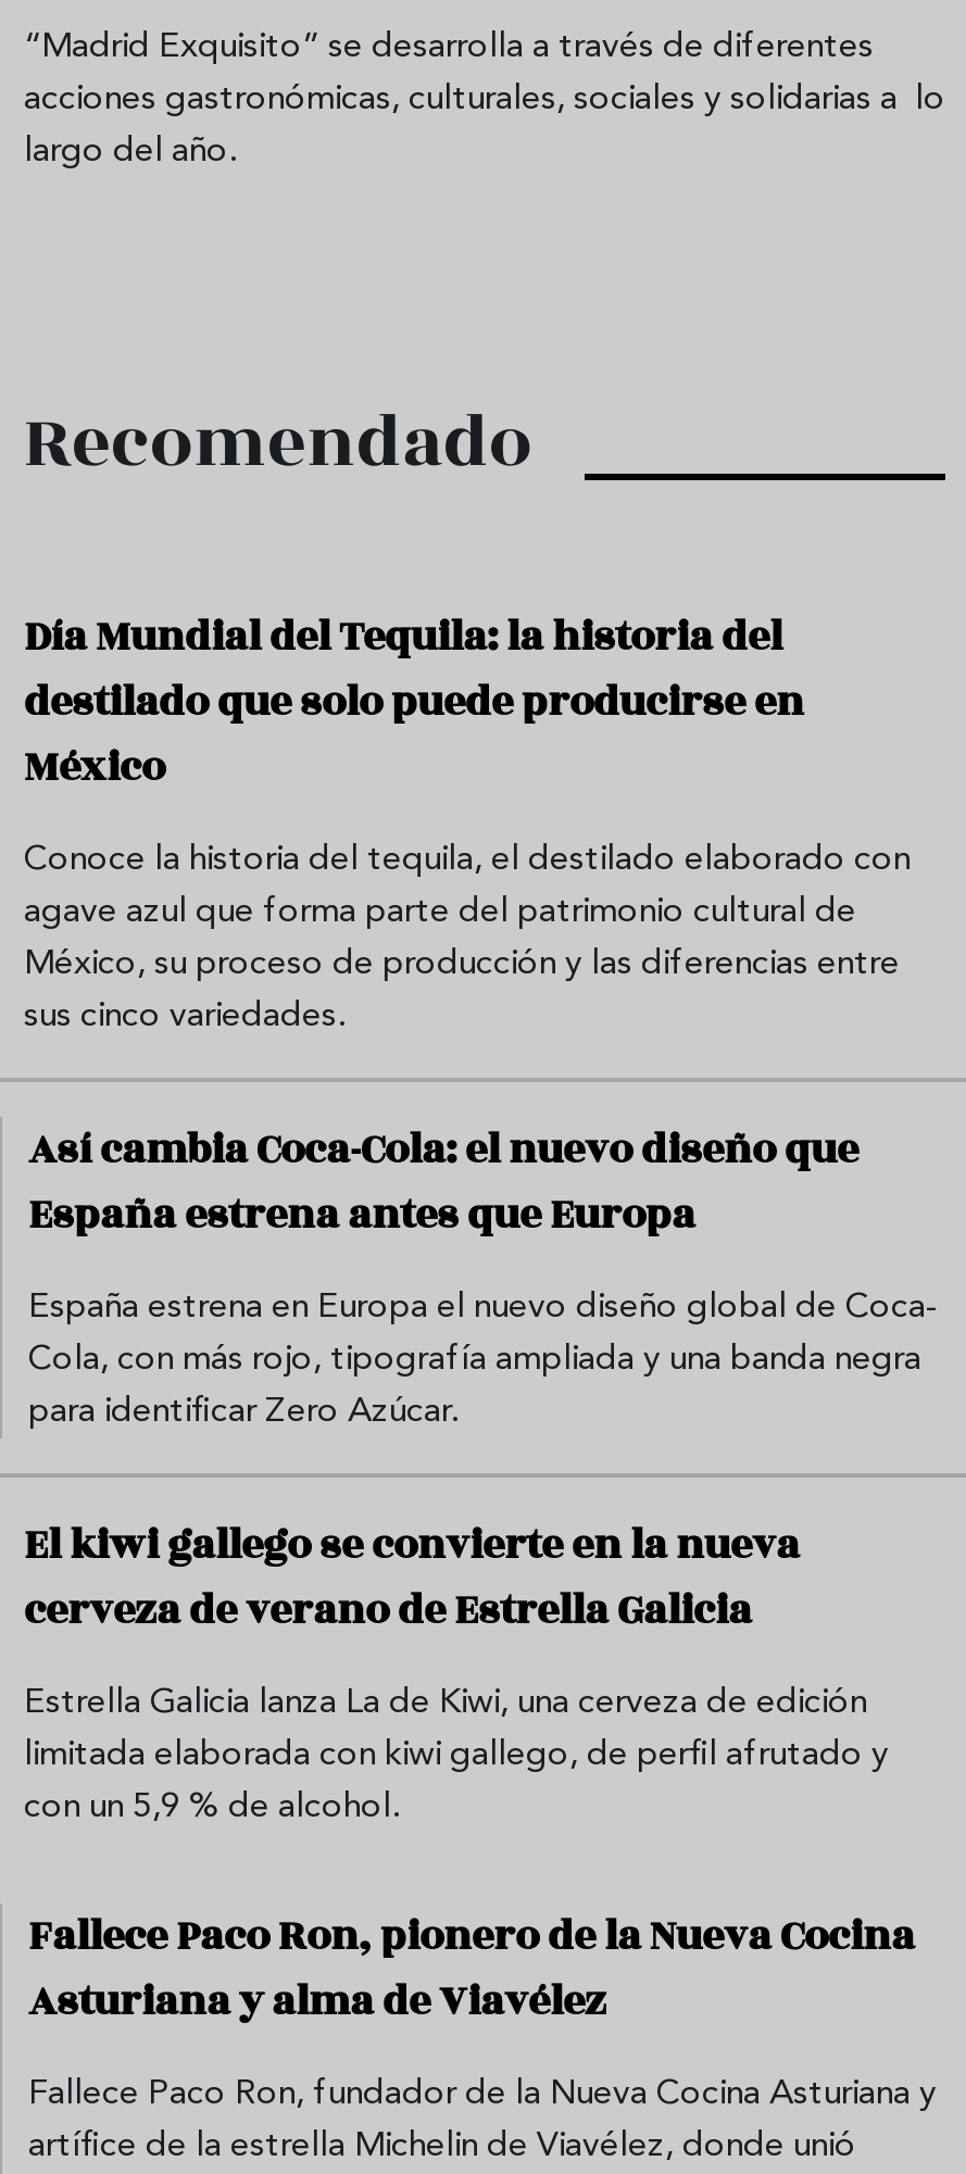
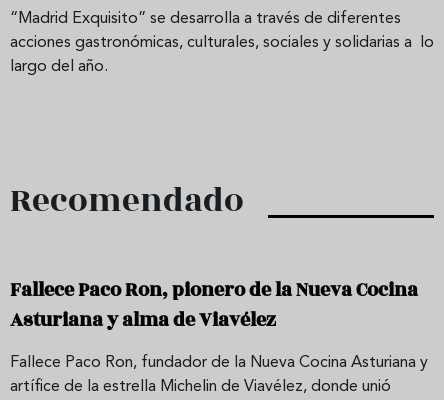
[24,607,939,1826] Día Mundial del Tequila: la historia del | destilado que solo puede producirse en | México | Conoce la historia del tequila, el destilado elaborado con | agave azul que forma parte del patrimonio cultural de | México, su proceso de producción y las diferencias entre | sus cinco variedades. | Así cambia Coca-Cola: el nuevo diseño que | España estrena antes que Europa | España estrena en Europa el nuevo diseño global de Coca- | Cola, con más rojo, tipografía ampliada y una banda negra | para identificar Zero Azúcar. | El kiwi gallego se convierte en la nueva | cerveza de verano de Estrella Galicia | Estrella Galicia lanza La de Kiwi, una cerveza de edición | limitada elaborada con kiwi gallego, de perfil afrutado y | con un 5,9 % de alcohol. -> none

